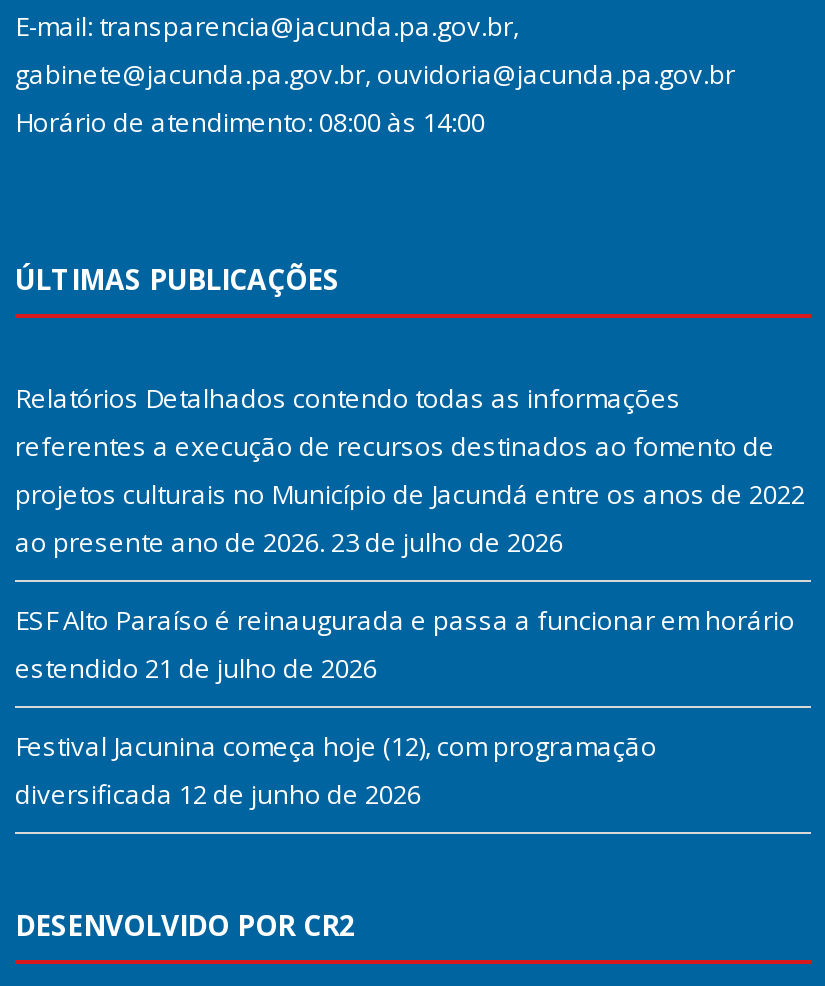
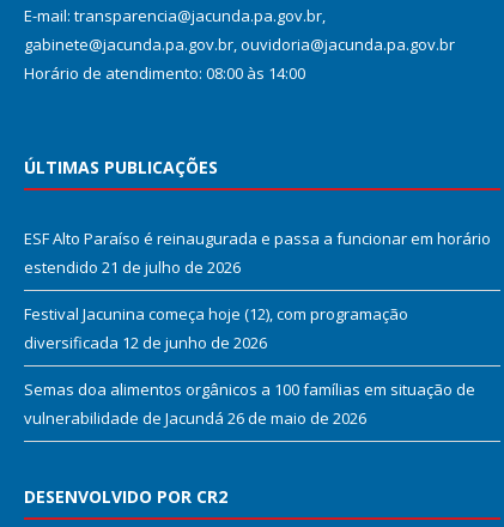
[15,380,805,560] Relatórios Detalhados contendo todas as informações | referentes a execução de recursos destinados ao fomento de | projetos culturais no Município de Jacundá entre os anos de 2022 | ao presente ano de 2026. 23 de julho de 2026 -> none
moved [15,602,795,812] -> [24,228,491,353]: ESF Alto Paraíso é reinaugurada e passa a funcionar em horário | estendido 21 de julho de 2026 | Festival Jacunina começa hoje (12), com programação | diversificada 12 de junho de 2026
none -> [24,379,475,429] Semas doa alimentos orgânicos a 100 famílias em situação de | vulnerabilidade de Jacundá 26 de maio de 2026

